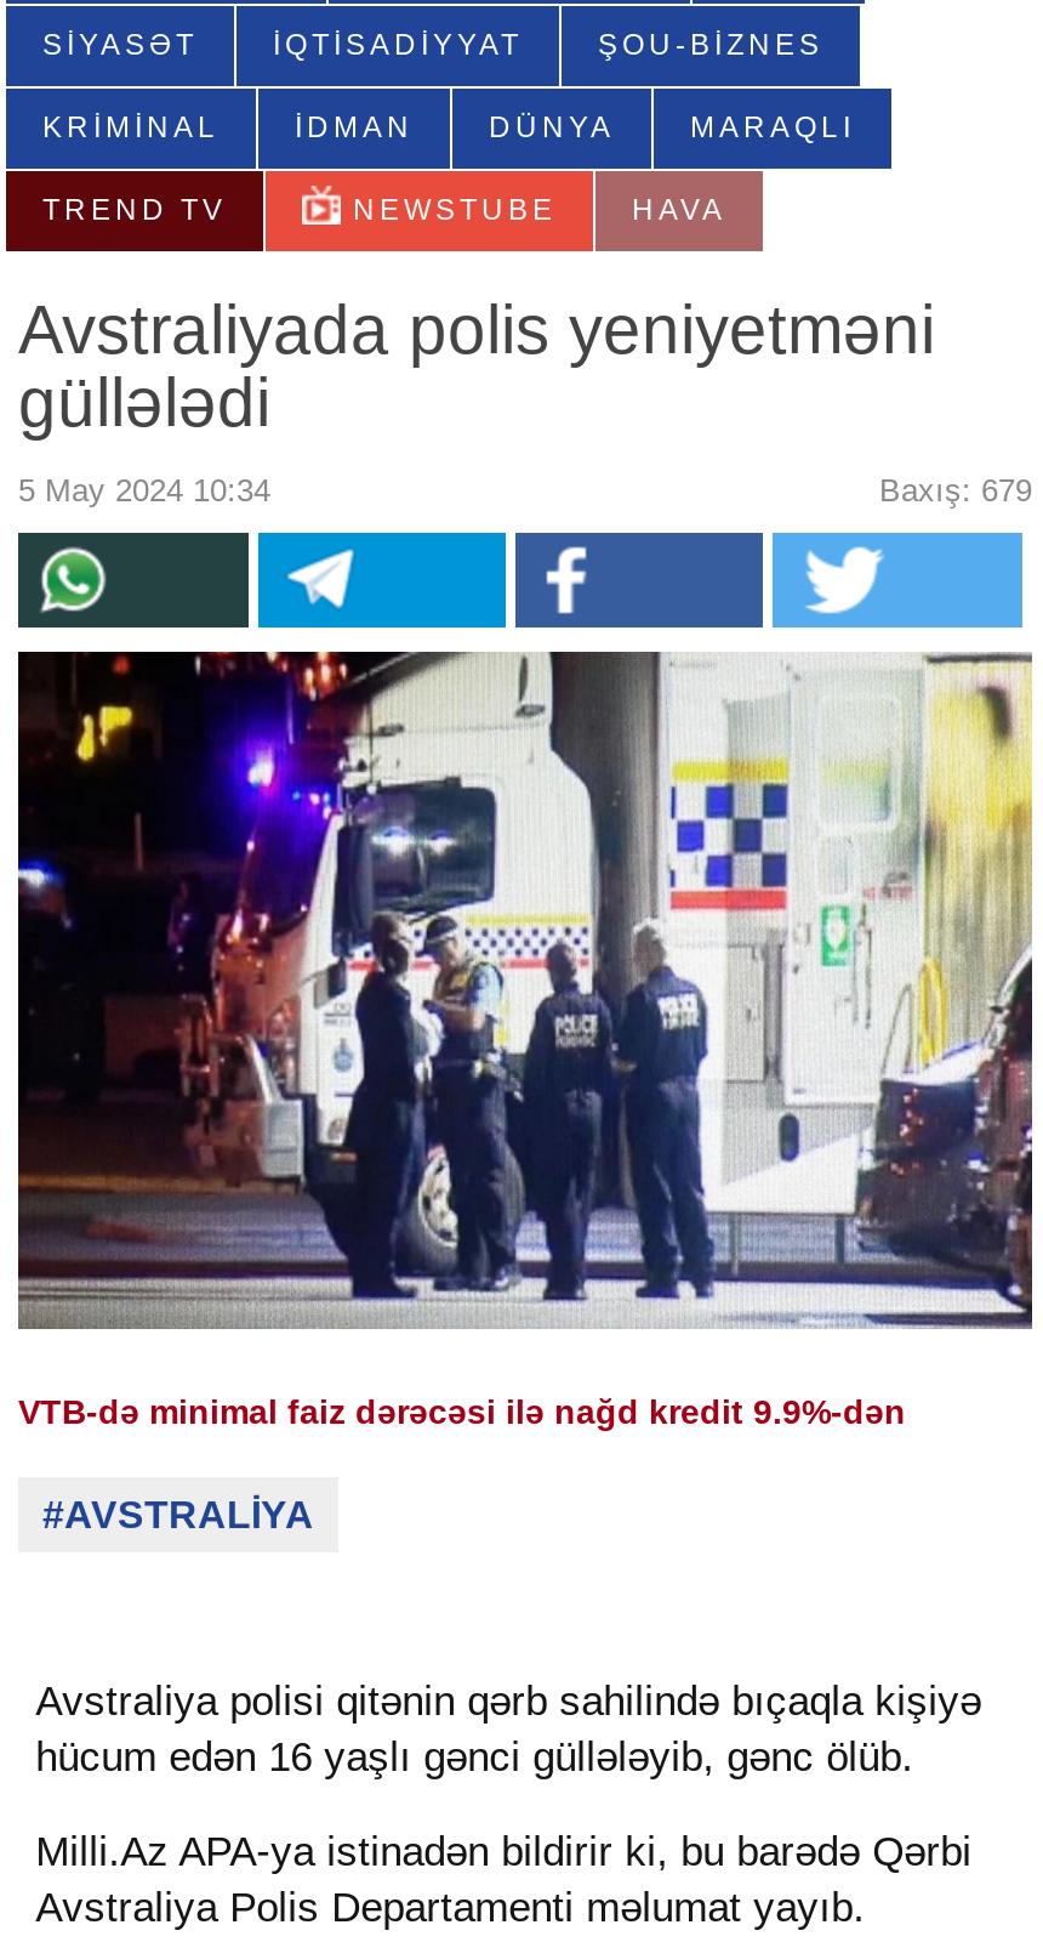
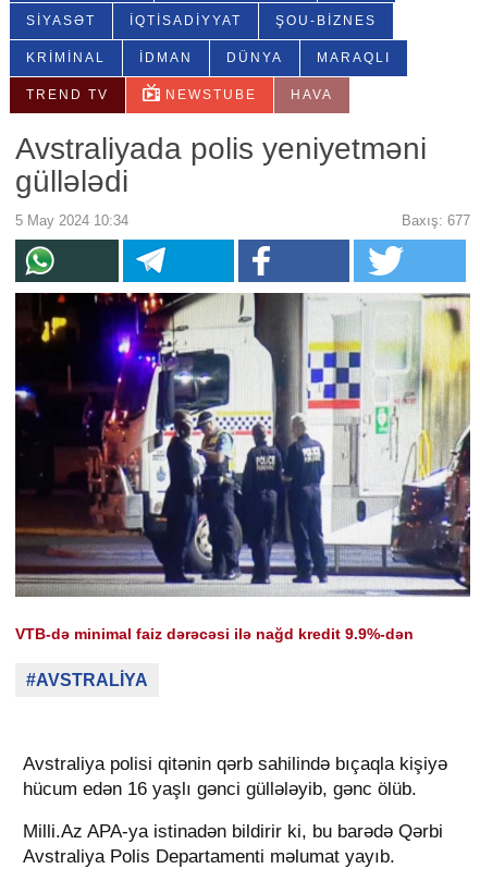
[879,472,1032,509] Baxış: 679 -> [402,212,470,229] Baxış: 677

